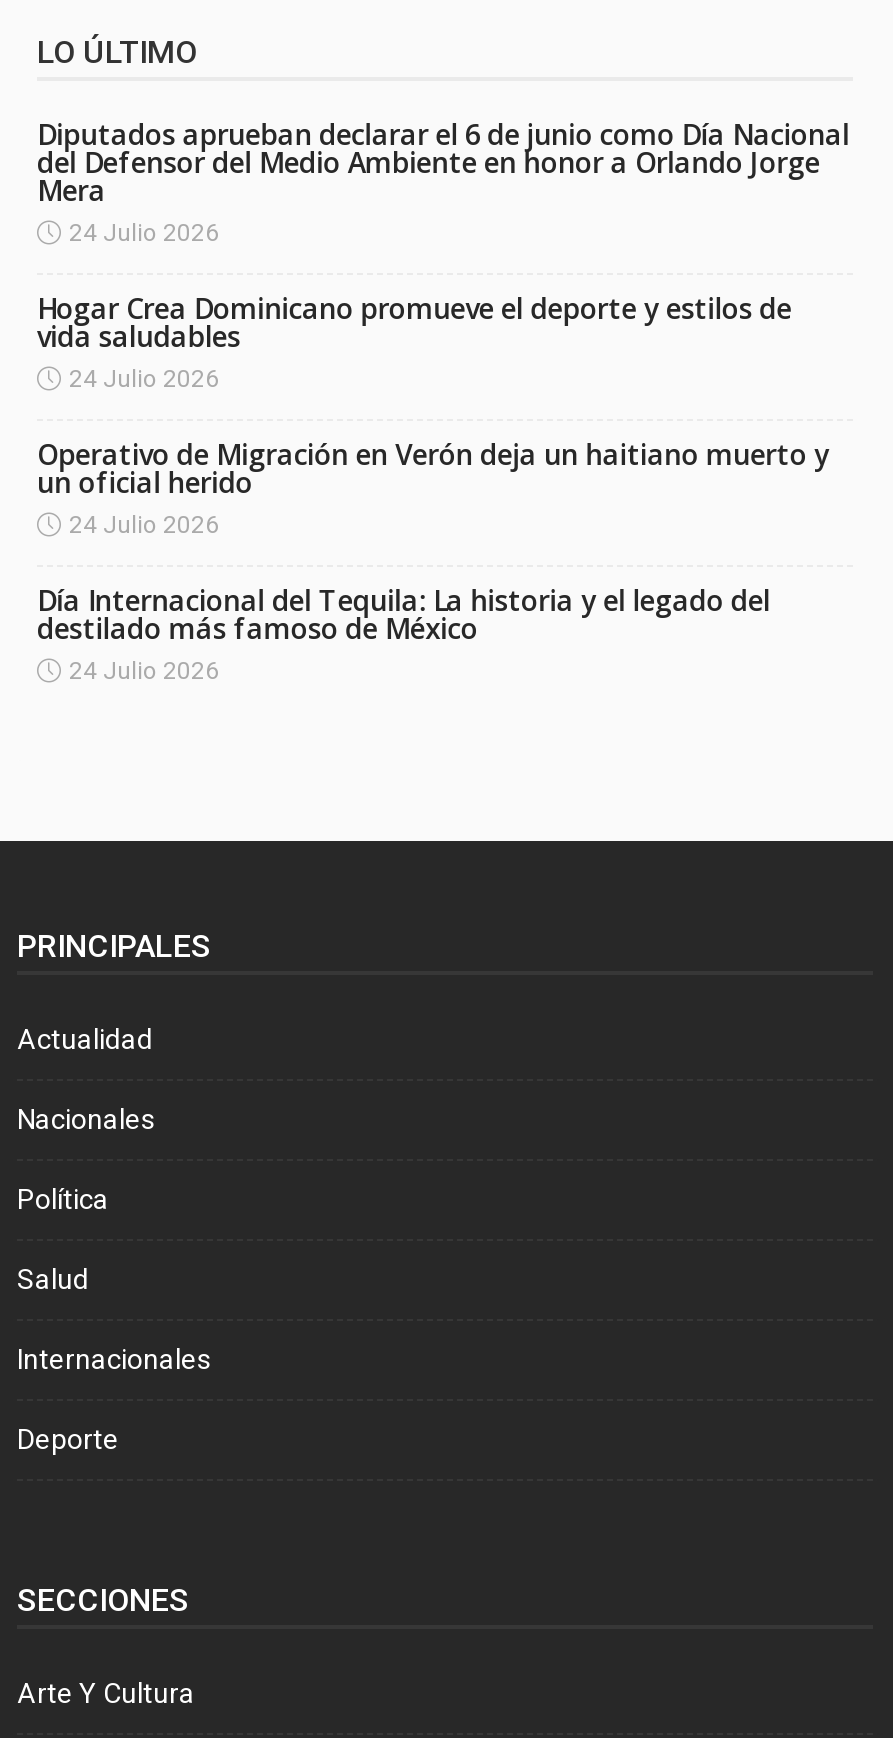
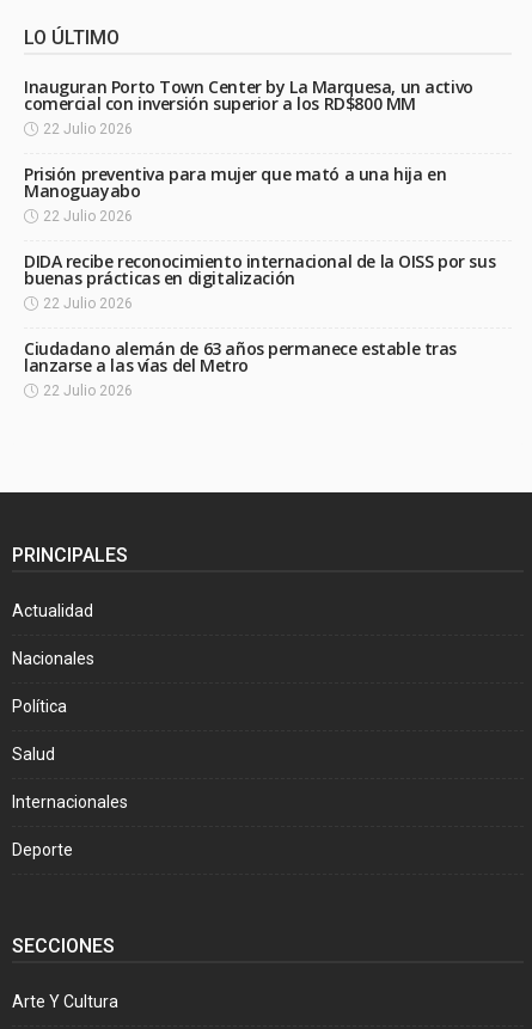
[37,115,849,247] Diputados aprueban declarar el 6 de junio como Día Nacional | del Defensor del Medio Ambiente en honor a Orlando Jorge | Mera | 24 Julio 2026 -> [24,75,473,137] Inauguran Porto Town Center by La Marquesa, un activo | comercial con inversión superior a los RD$800 MM | 22 Julio 2026
[37,289,792,393] Hogar Crea Dominicano promueve el deporte y estilos de | vida saludables | 24 Julio 2026 -> [24,162,446,224] Prisión preventiva para mujer que mató a una hija en | Manoguayabo | 22 Julio 2026
[37,435,829,539] Operativo de Migración en Verón deja un haitiano muerto y | un oficial herido | 24 Julio 2026 -> [24,249,495,311] DIDA recibe reconocimiento internacional de la OISS por sus | buenas prácticas en digitalización | 22 Julio 2026
[37,581,770,685] Día Internacional del Tequila: La historia y el legado del | destilado más famoso de México | 24 Julio 2026 -> [24,337,457,399] Ciudadano alemán de 63 años permanece estable tras | lanzarse a las vías del Metro | 22 Julio 2026

